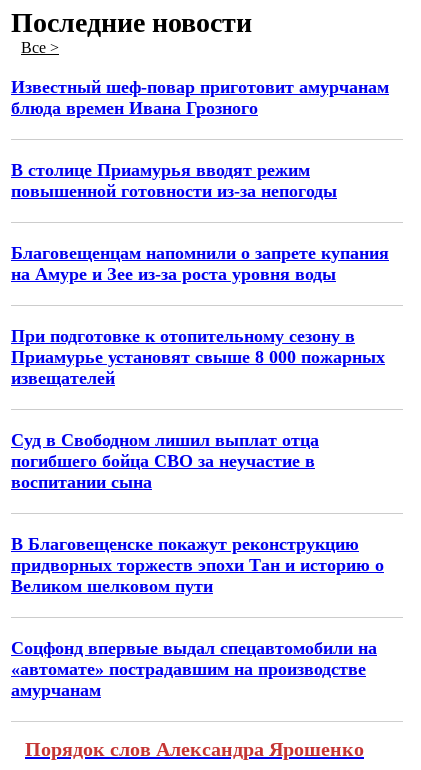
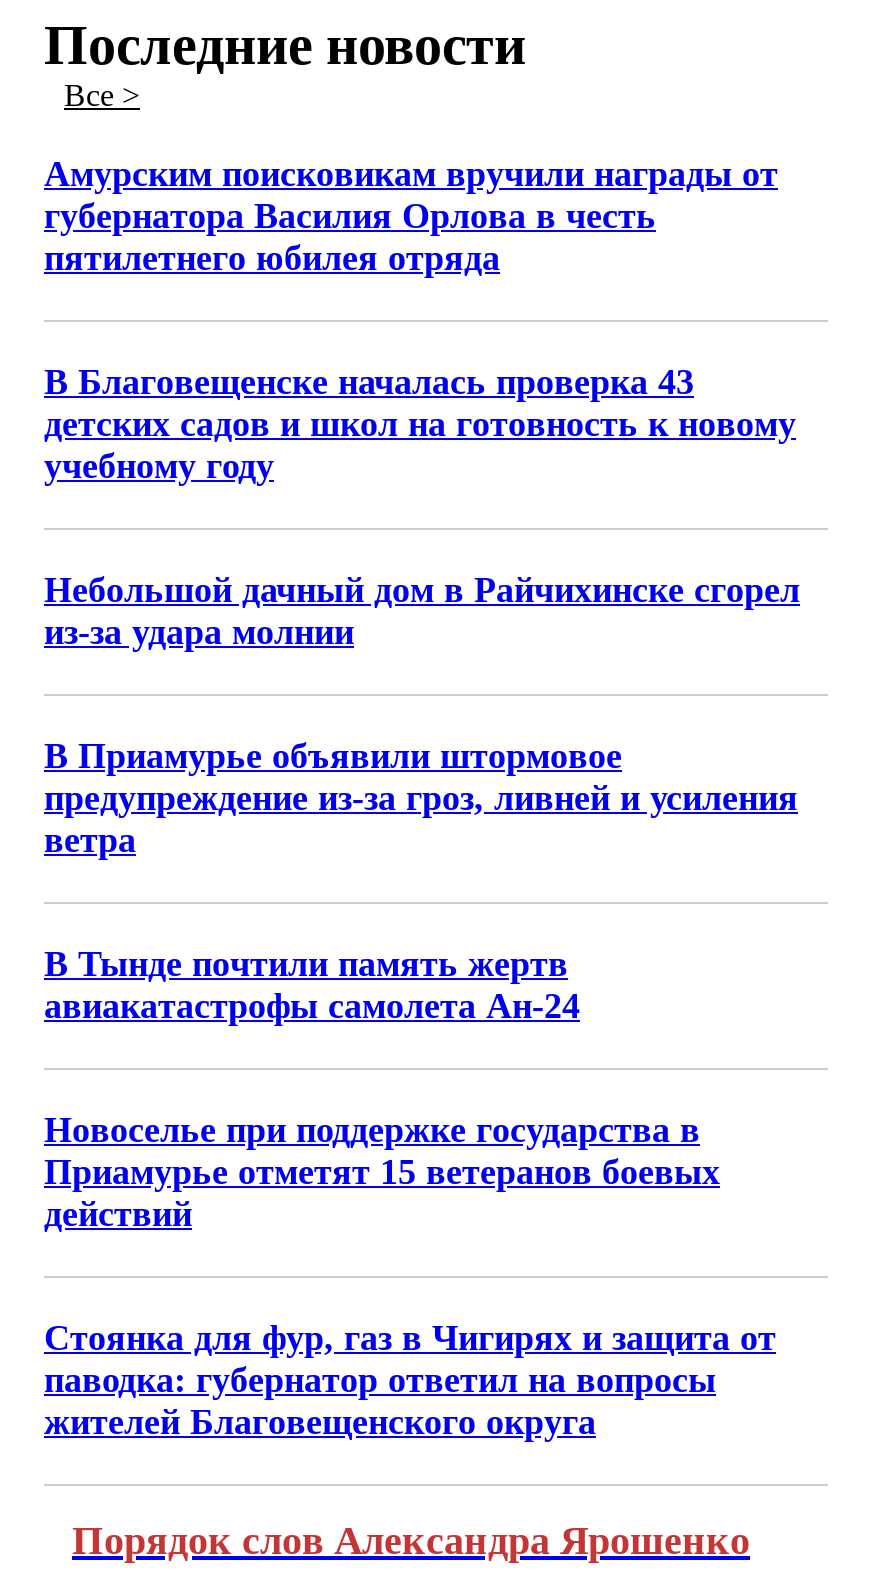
[11,77,389,118] Известный шеф-повар приготовит амурчанам | блюда времен Ивана Грозного -> [44,155,778,279] Амурским поисковикам вручили награды от | губернатора Василия Орлова в честь | пятилетнего юбилея отряда
[11,160,337,201] В столице Приамурья вводят режим | повышенной готовности из-за непогоды -> [44,363,796,487] В Благовещенске началась проверка 43 | детских садов и школ на готовность к новому | учебному году
[11,243,389,284] Благовещенцам напомнили о запрете купания | на Амуре и Зее из-за роста уровня воды -> [44,571,800,653] Небольшой дачный дом в Райчихинске сгорел | из-за удара молнии
[11,326,385,388] При подготовке к отопительному сезону в | Приамурье установят свыше 8 000 пожарных | извещателей -> [44,737,798,861] В Приамурье объявили штормовое | предупреждение из-за гроз, ливней и усиления | ветра
[11,430,319,492] Суд в Свободном лишил выплат отца | погибшего бойца СВО за неучастие в | воспитании сына -> [44,945,580,1027] В Тынде почтили память жертв | авиакатастрофы самолета Ан-24
[11,534,384,596] В Благовещенске покажут реконструкцию | придворных торжеств эпохи Тан и историю о | Великом шелковом пути -> [44,1111,720,1235] Новоселье при поддержке государства в | Приамурье отметят 15 ветеранов боевых | действий
[11,638,377,700] Соцфонд впервые выдал спецавтомобили на | «автомате» пострадавшим на производстве | амурчанам -> [44,1319,776,1443] Стоянка для фур, газ в Чигирях и защита от | паводка: губернатор ответил на вопросы | жителей Благовещенского округа

